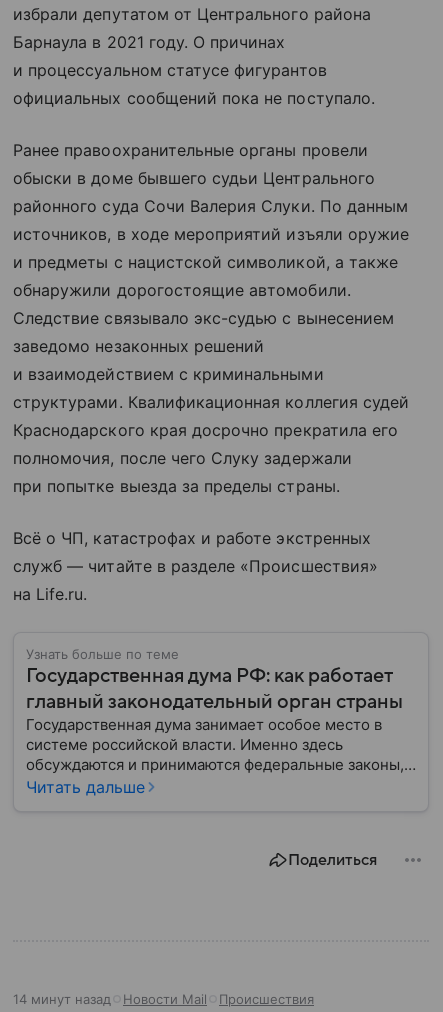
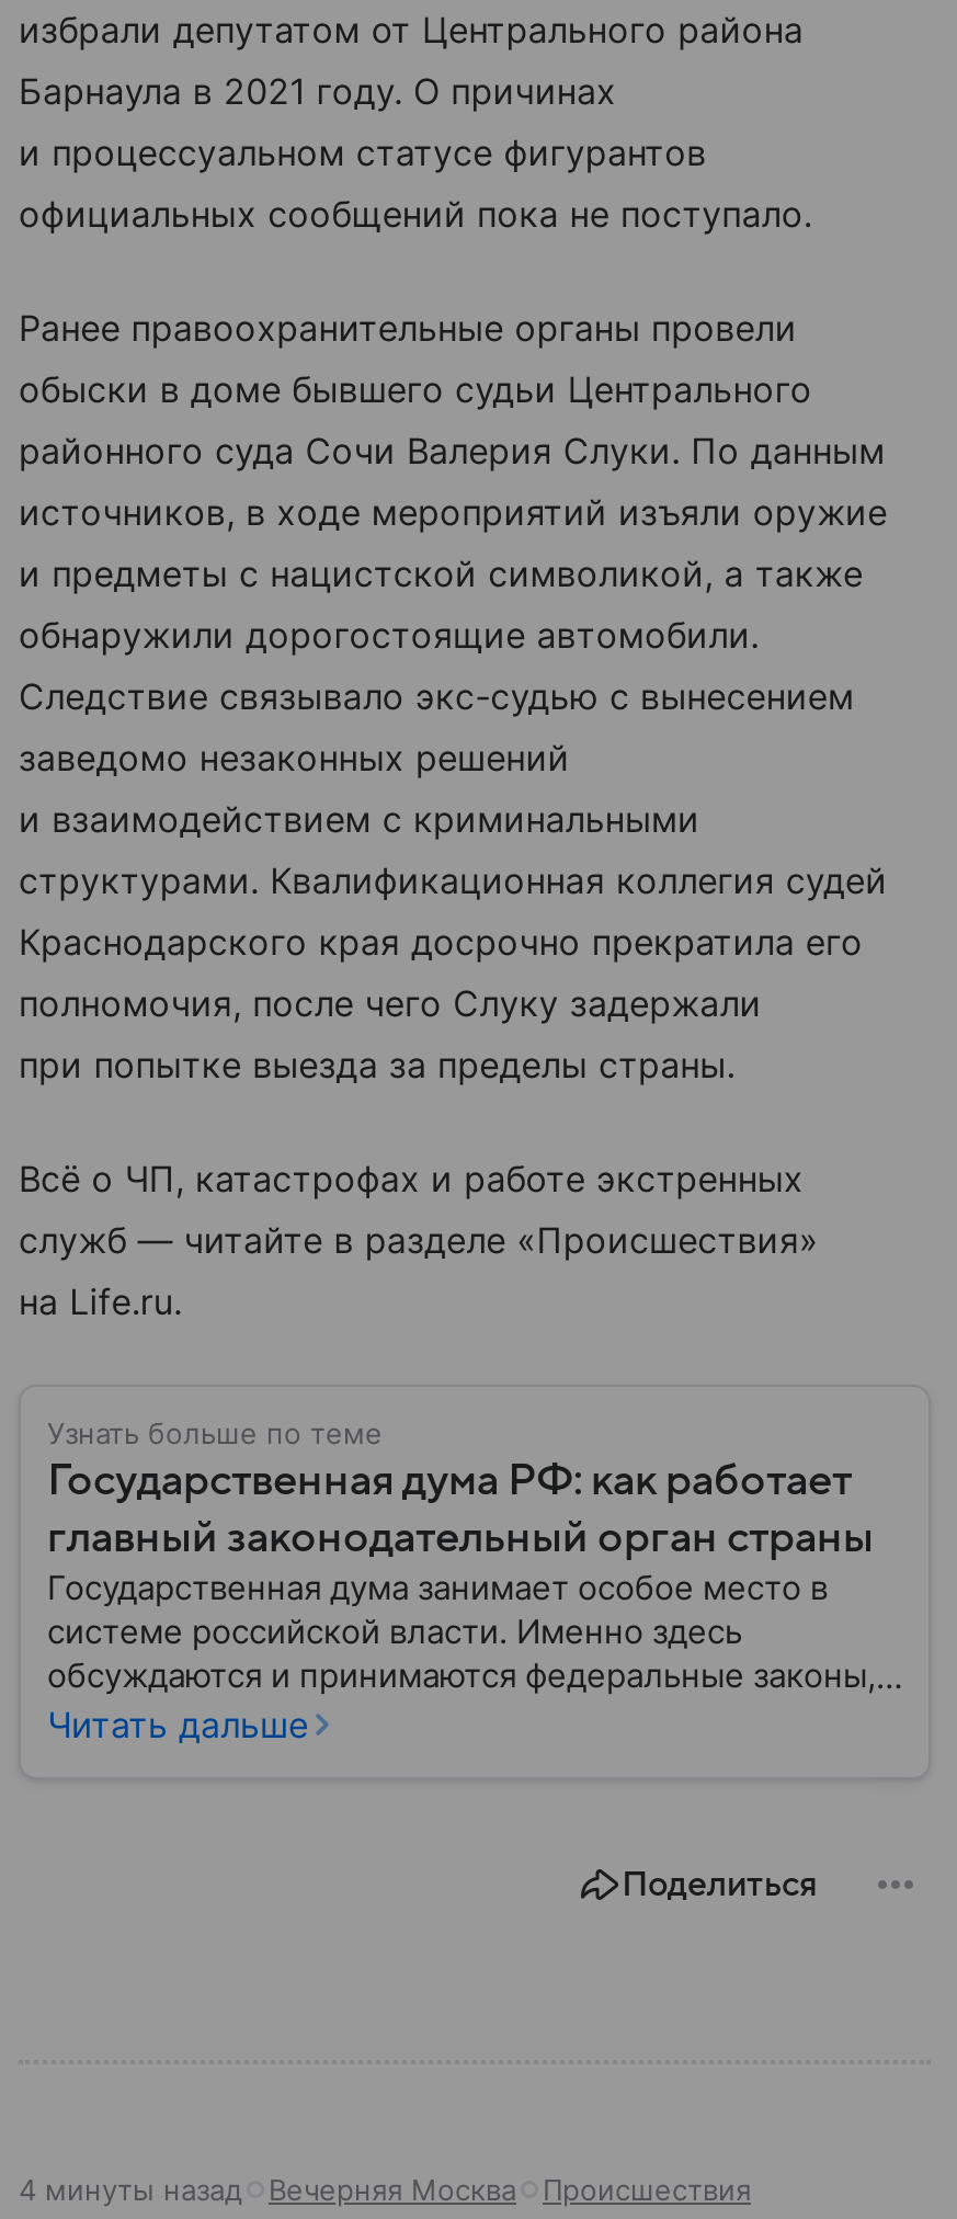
[13,991,207,1007] 14 минут назад | Новости Mail -> [19,2172,516,2207] 4 минуты назад | Вечерняя Москва

